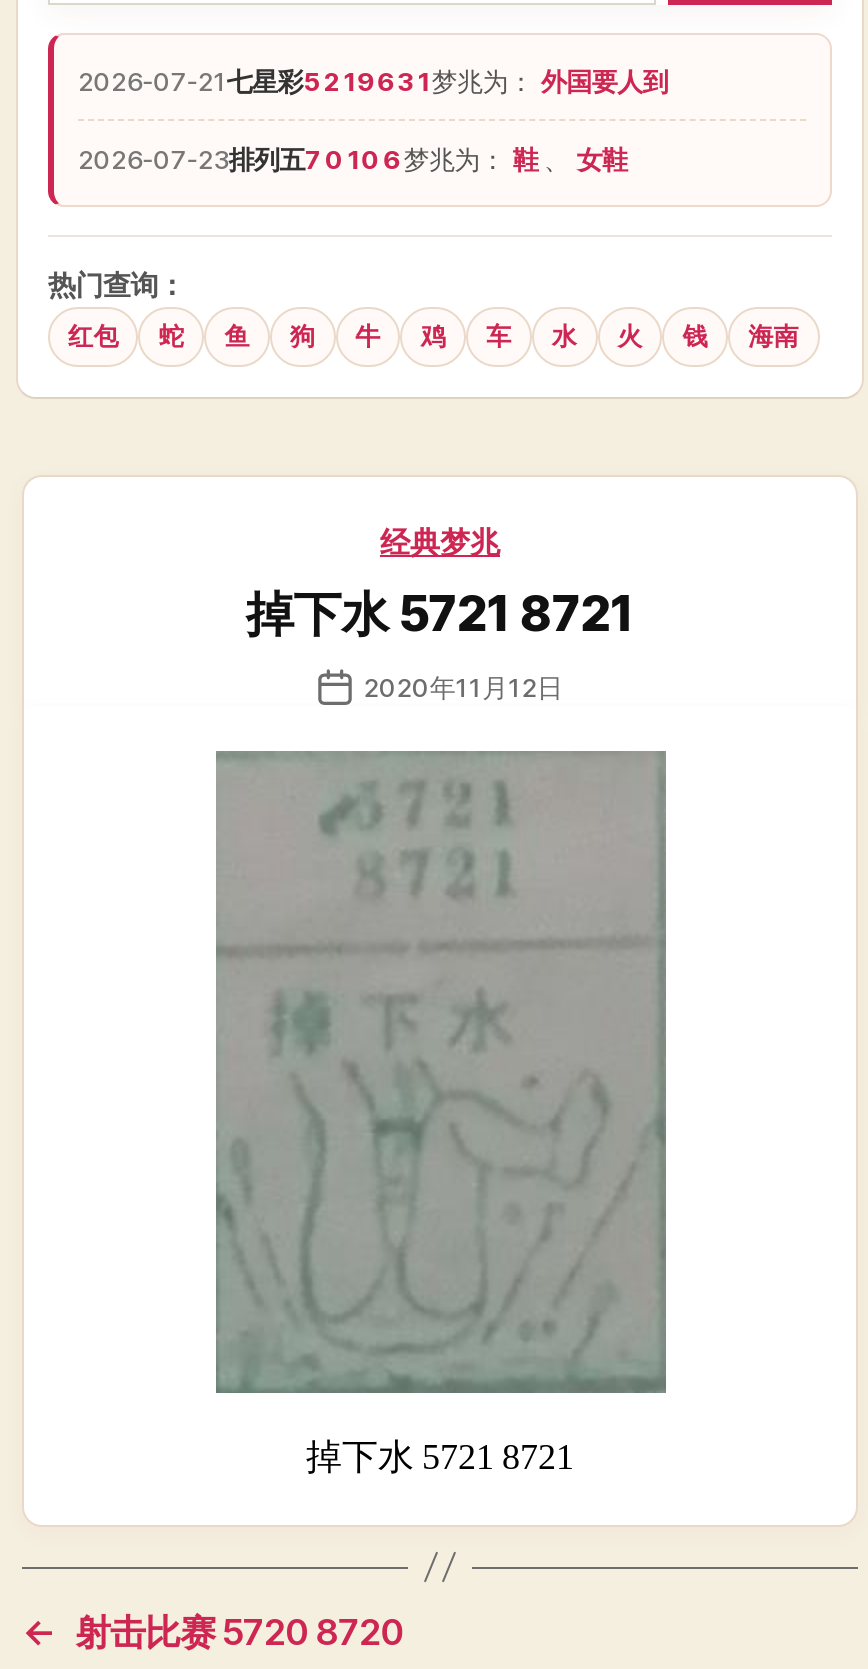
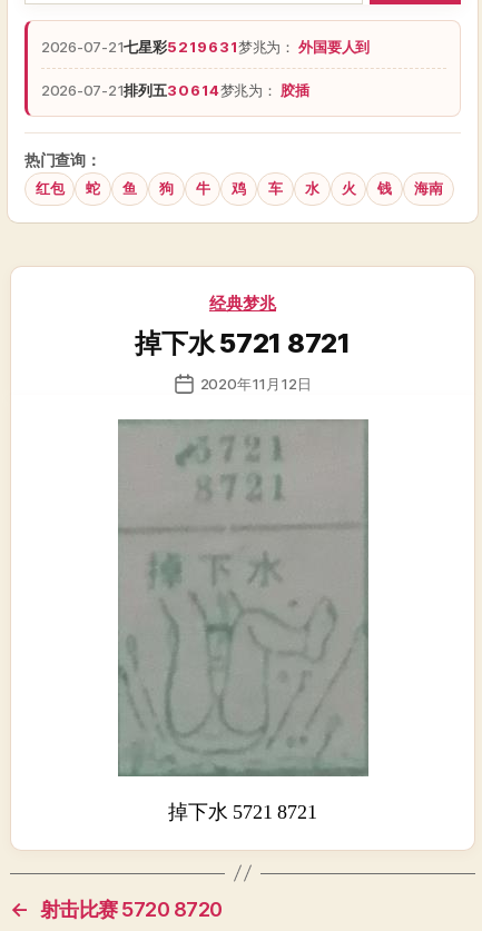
[78,143,628,175] 2026-07-23排列五70106梦兆为：鞋、 女鞋 -> [41,81,309,99] 2026-07-21排列五30614梦兆为：胶插

